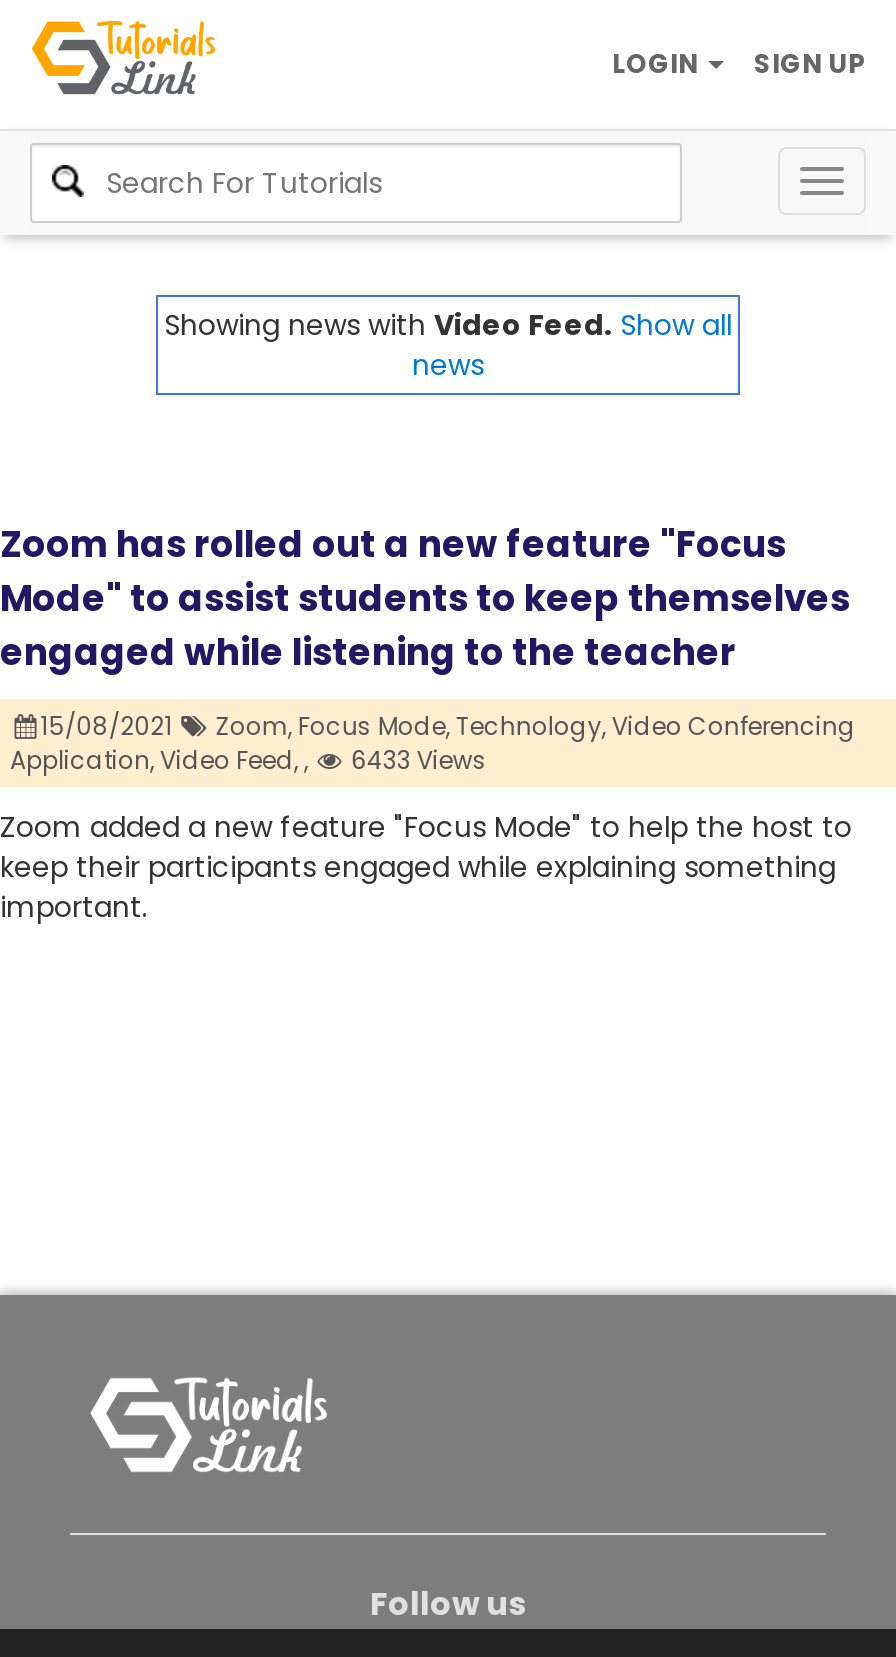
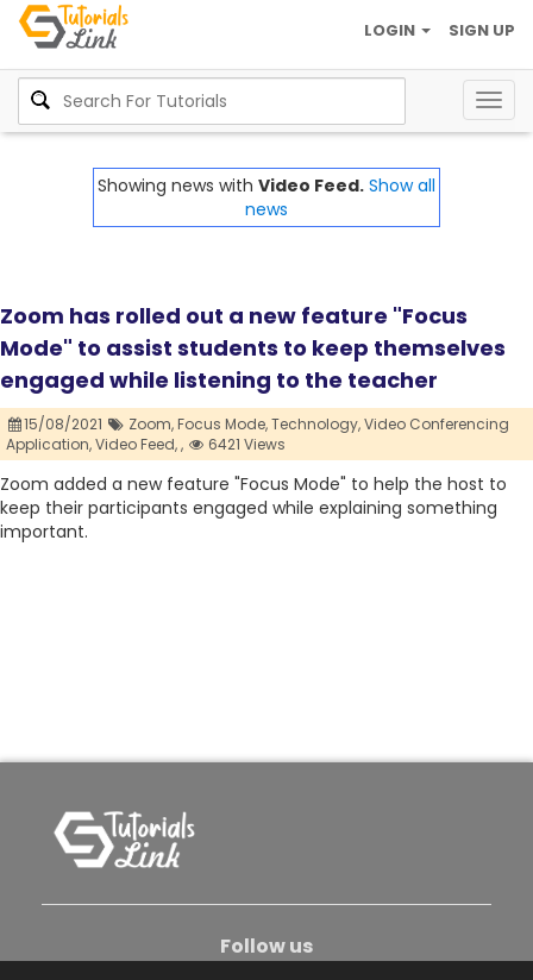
[10,744,487,778] Application, Video Feed, 6433 Views -> [6,435,286,455] Application, Video Feed, 6421 Views

